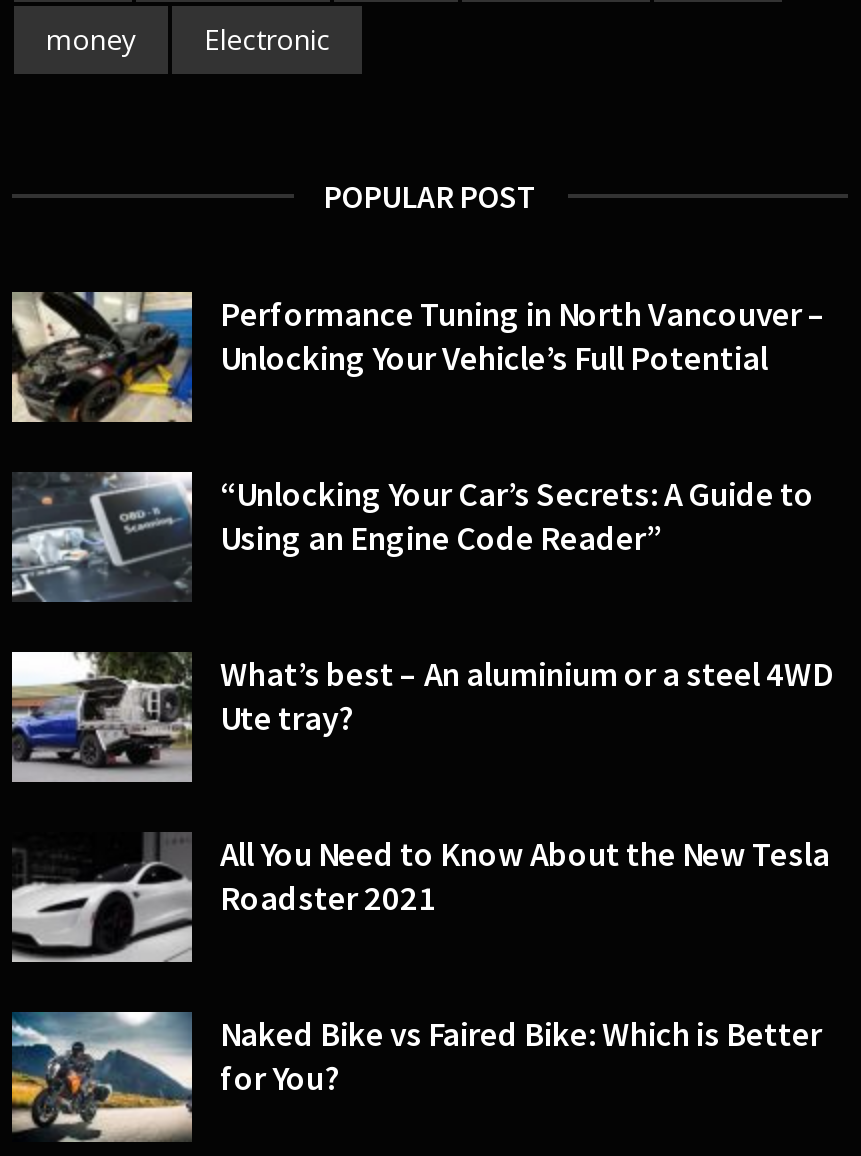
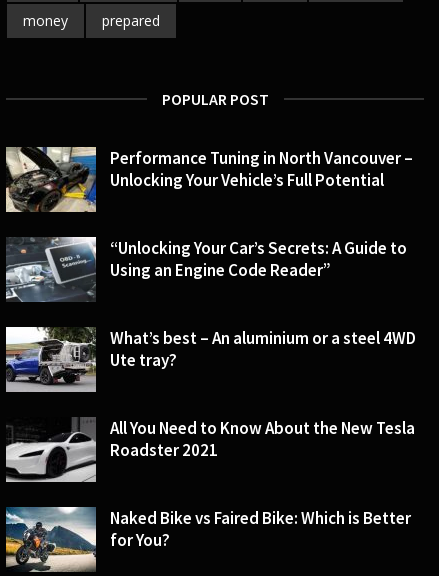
[204,20,330,58] Electronic -> [102,11,160,30] prepared

